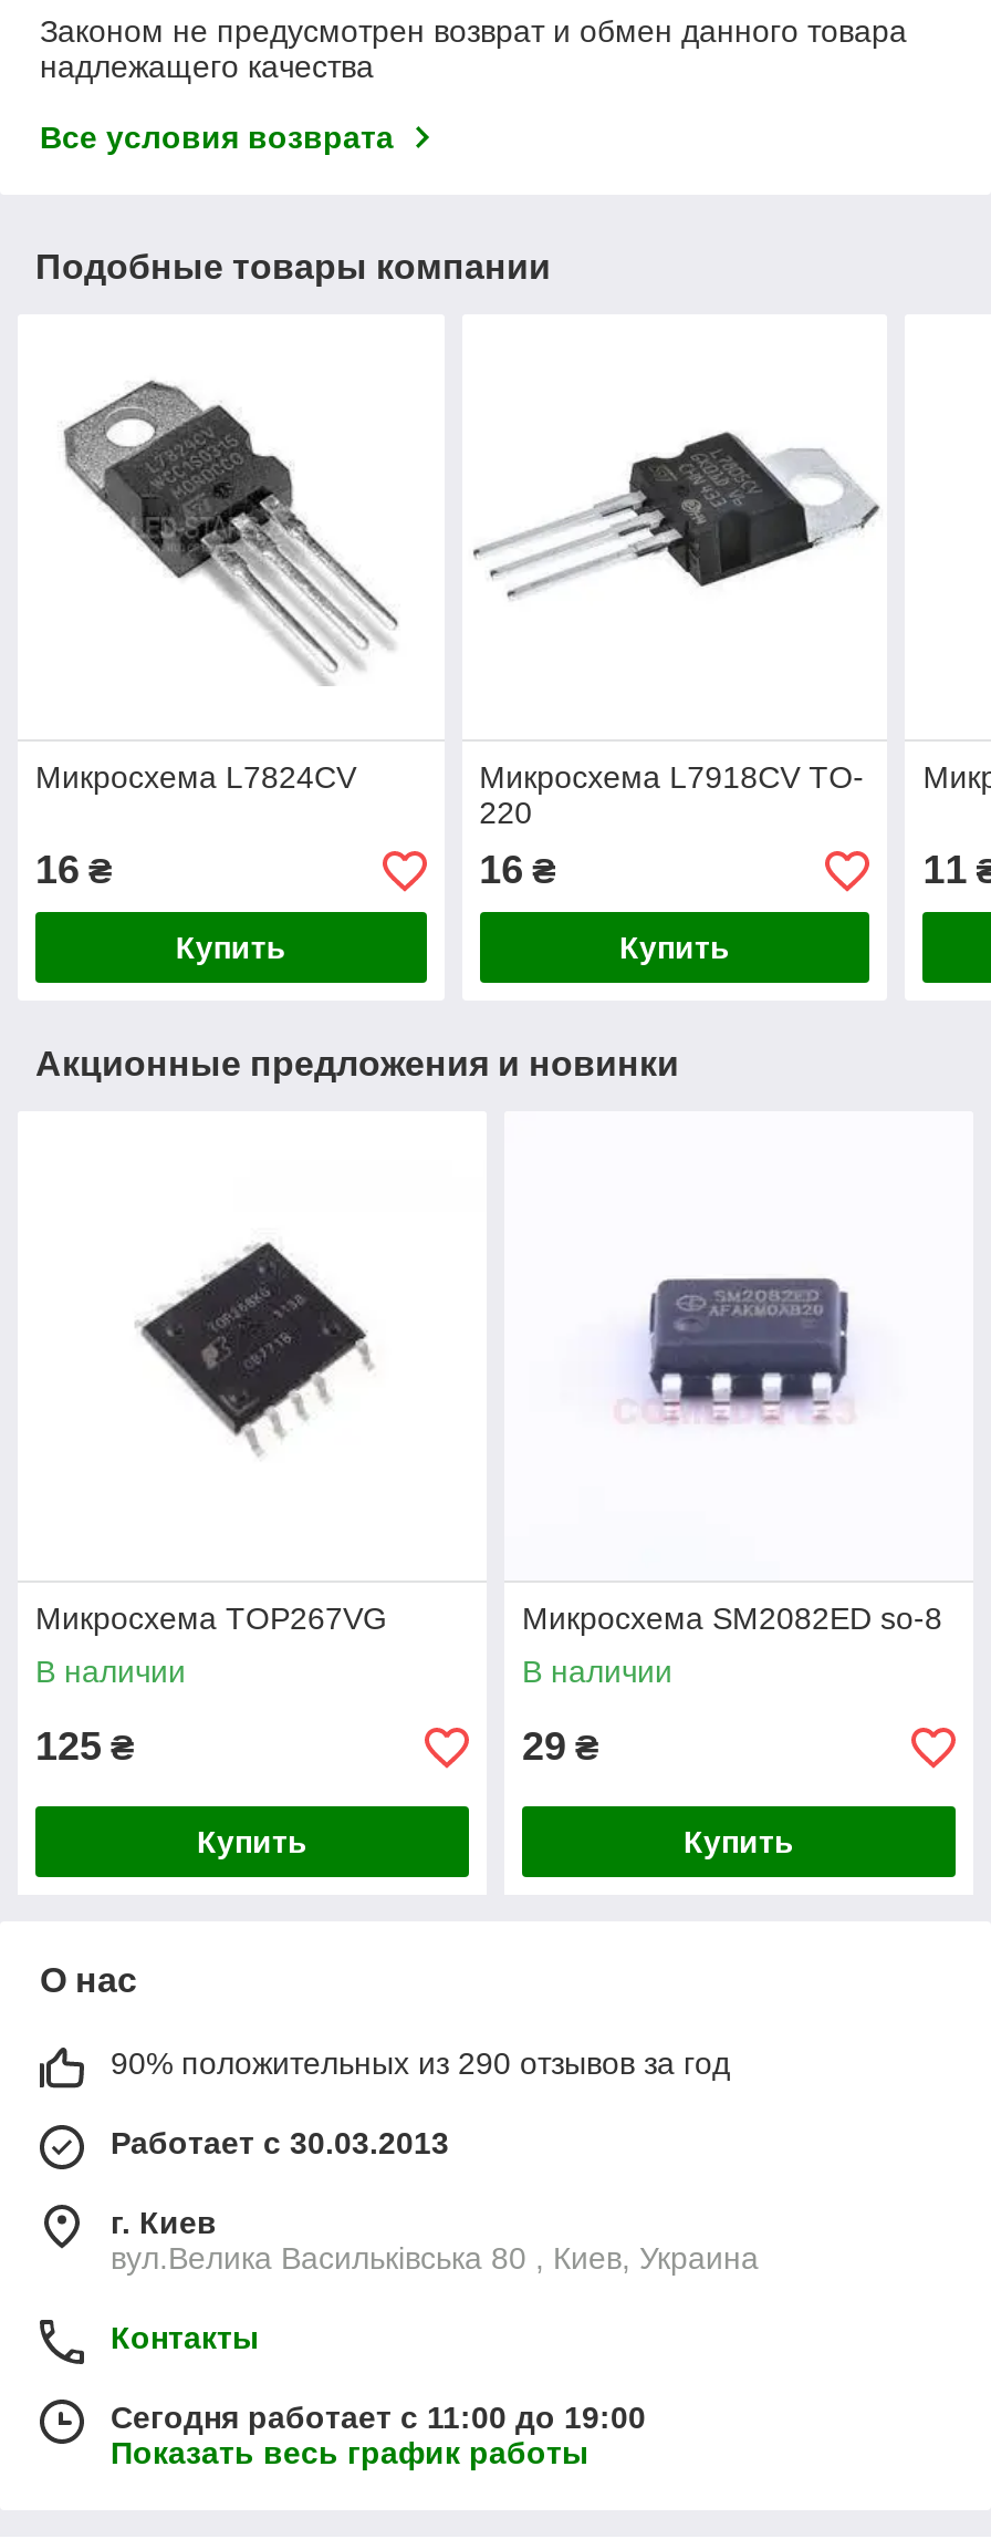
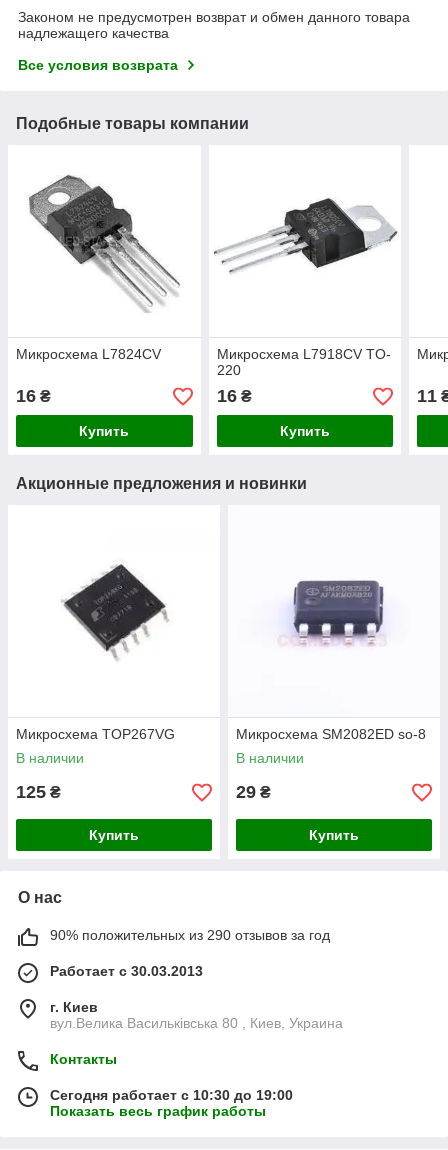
[111,2400,646,2436] Сегодня работает с 11:00 до 19:00 -> [50,1087,293,1103] Сегодня работает с 10:30 до 19:00

